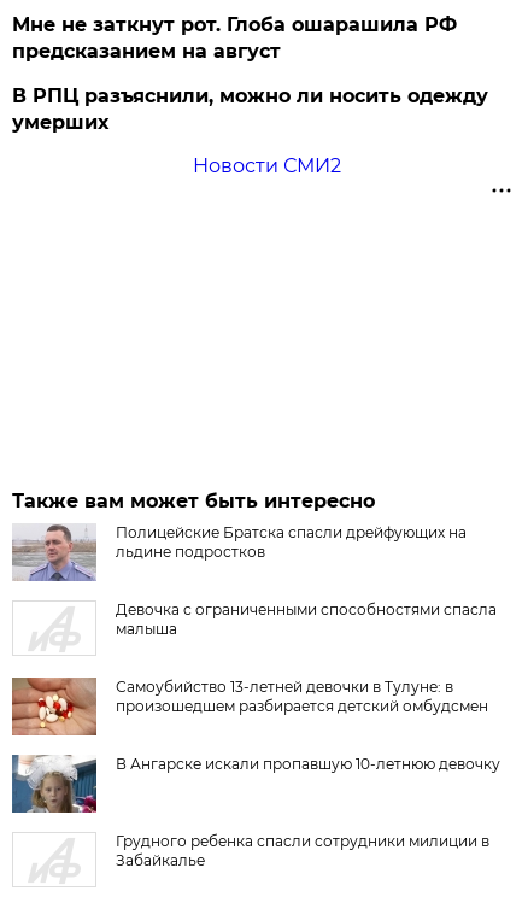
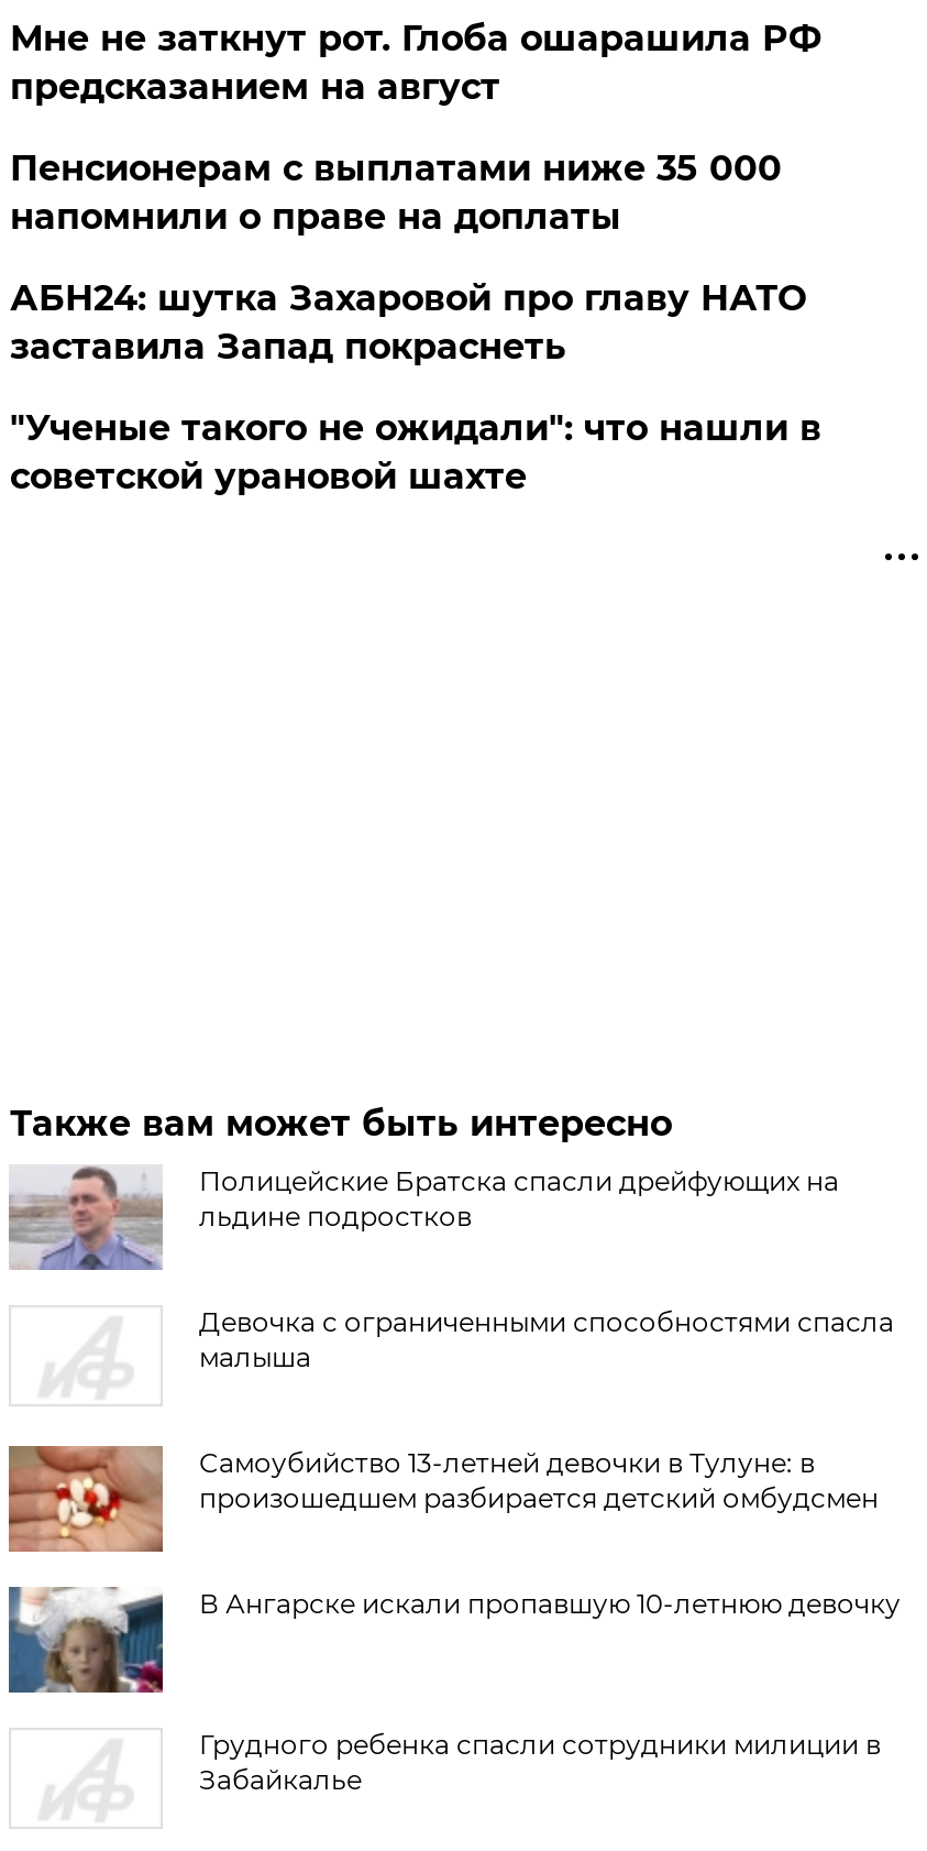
[13,84,489,177] В РПЦ разъяснили, можно ли носить одежду | умерших | Новости СМИ2 -> [10,147,821,497] Пенсионерам с выплатами ниже 35 000 | напомнили о праве на доплаты | АБН24: шутка Захаровой про главу НАТО | заставила Запад покраснеть | "Ученые такого не ожидали": что нашли в | советской урановой шахте

